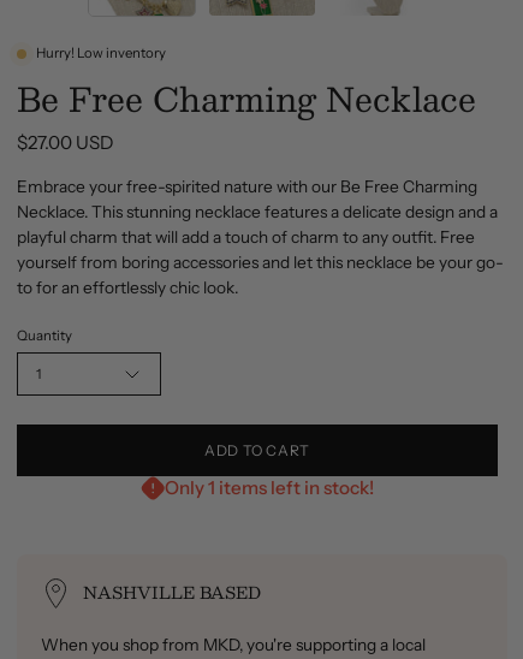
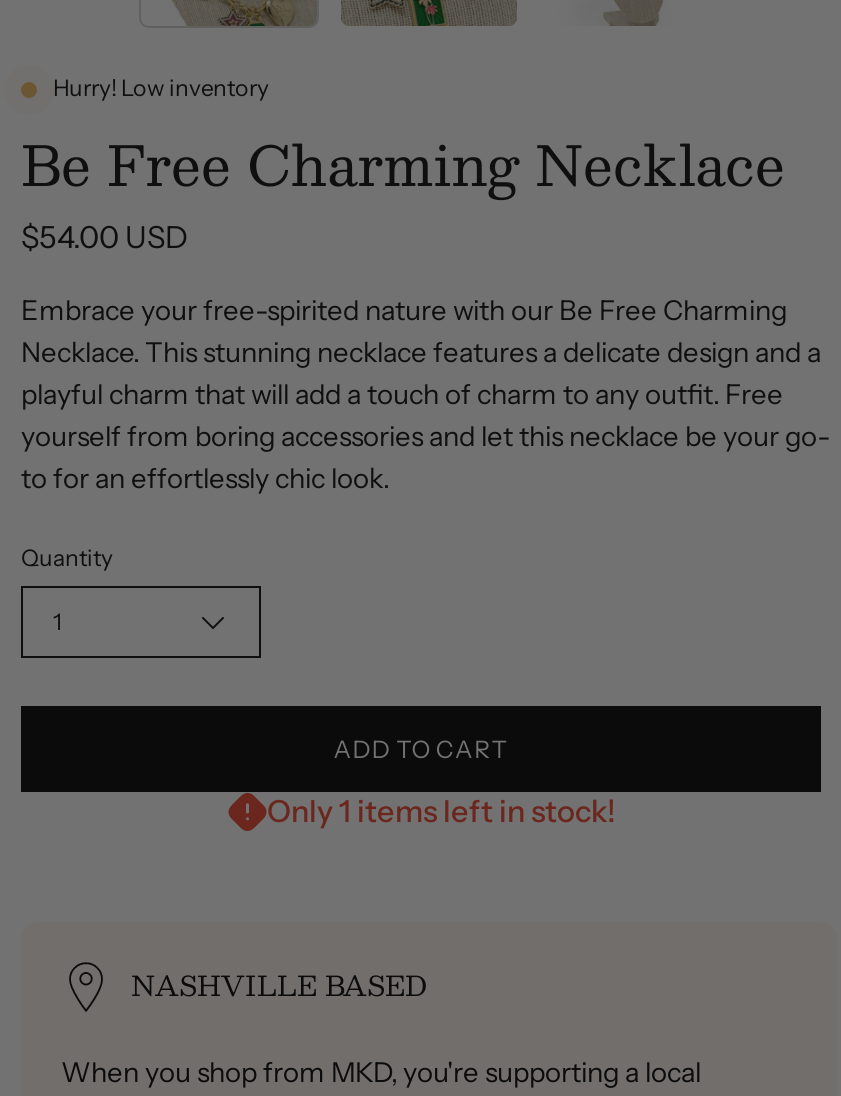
[17,132,113,154] $27.00 USD -> [21,219,187,257] $54.00 USD

